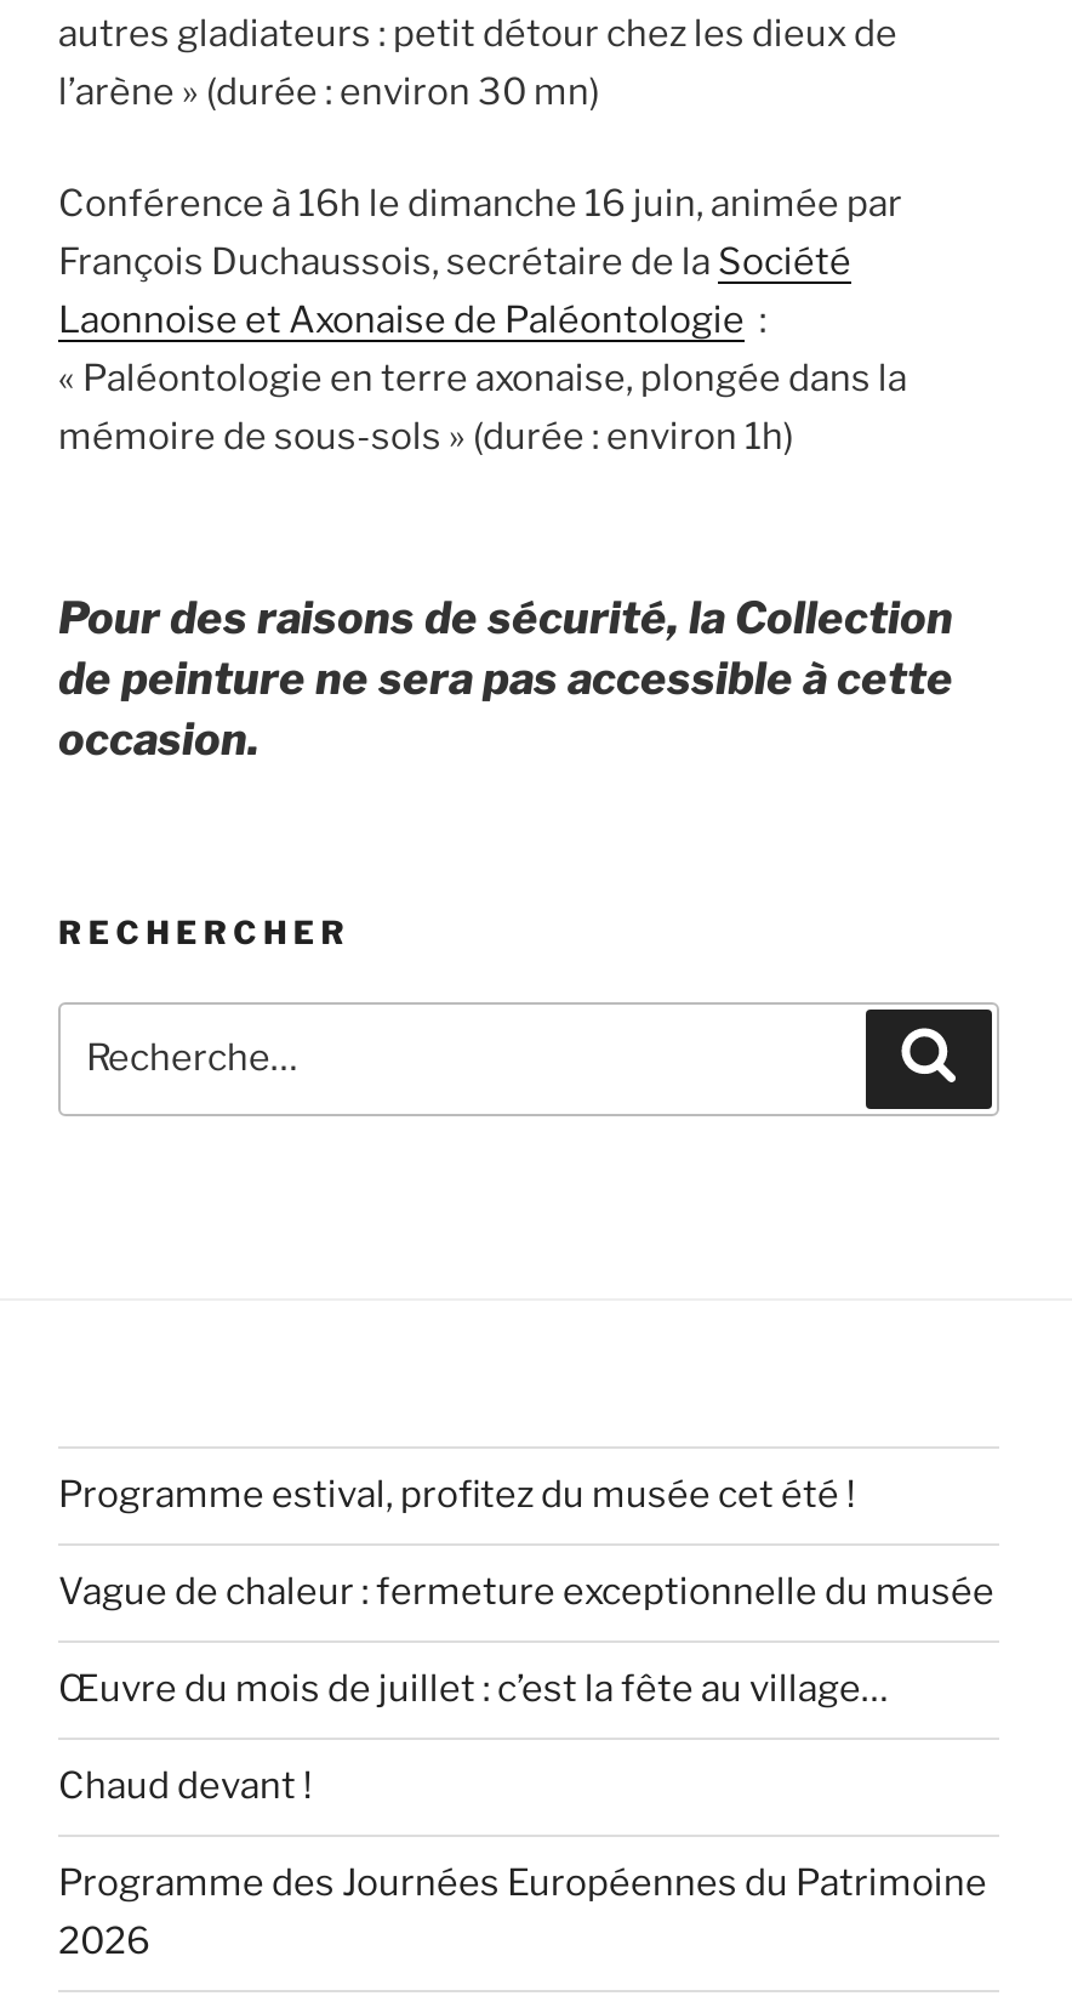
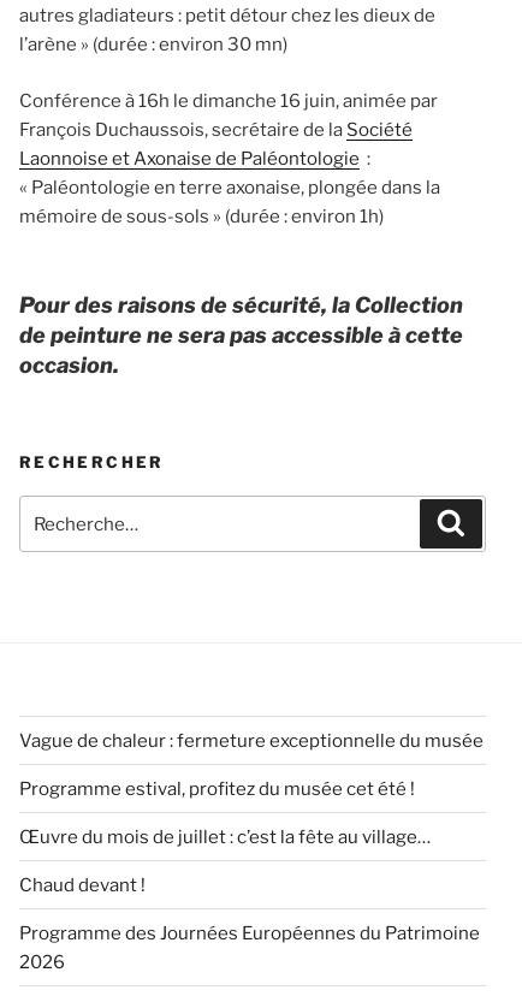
moved [58,1473,856,1517] -> [19,778,415,800]: Programme estival, profitez du musée cet été !
moved [58,1570,994,1614] -> [19,730,484,752]: Vague de chaleur : fermeture exceptionnelle du musée

